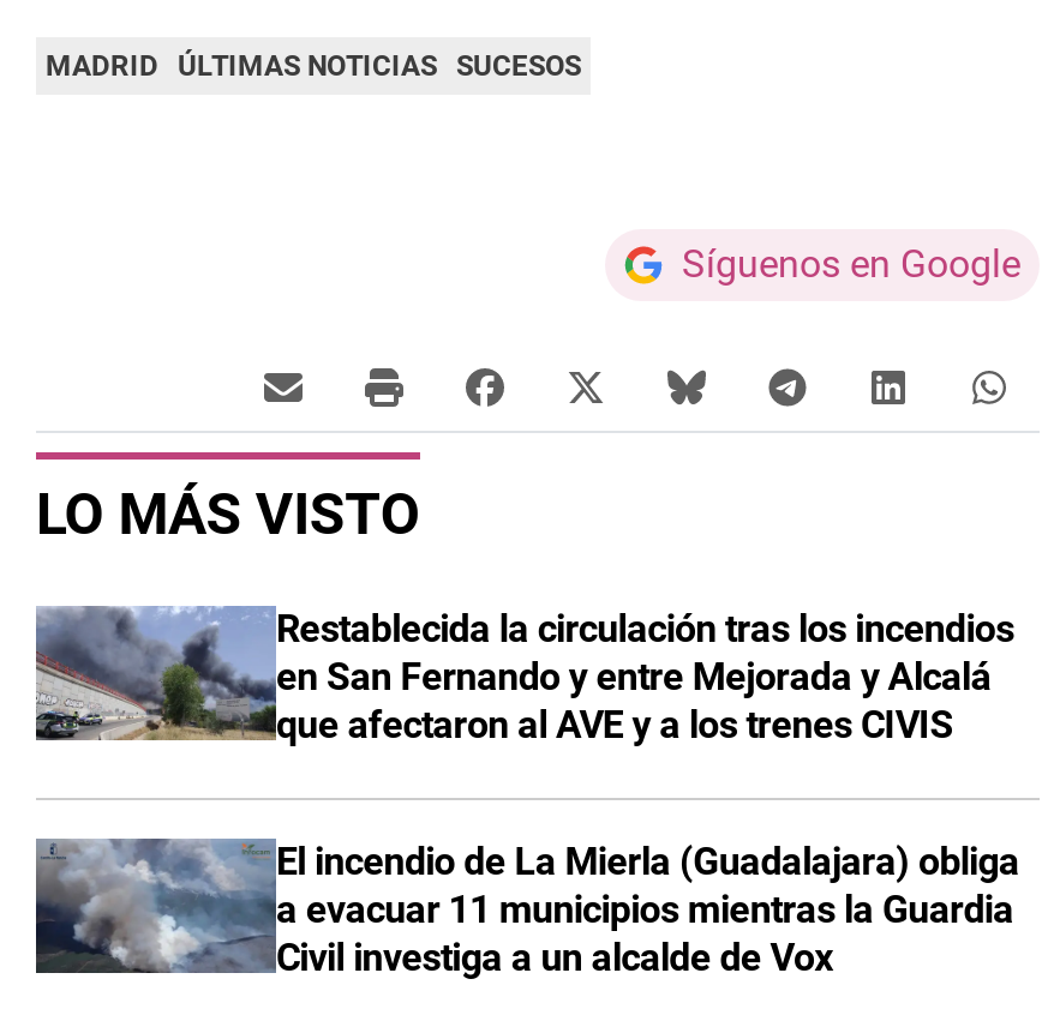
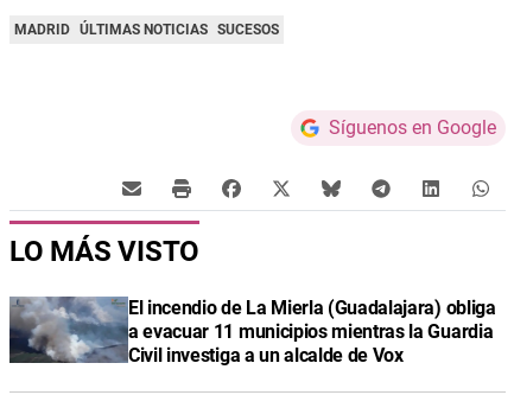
[34,605,1014,747] [image] | Restablecida la circulación tras los incendios | en San Fernando y entre Mejorada y Alcalá | que afectaron al AVE y a los trenes CIVIS -> none

